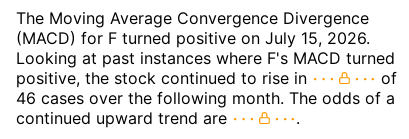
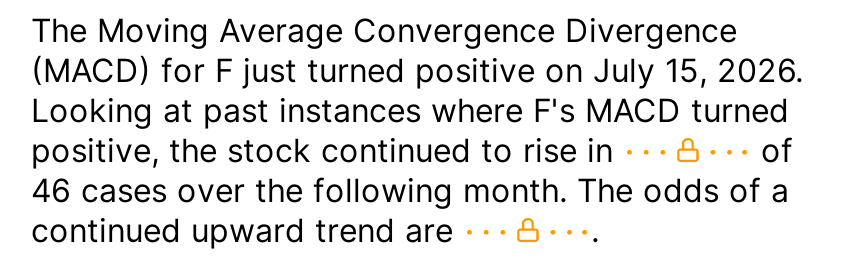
[16,28,370,48] (MACD) for F turned positive on July 15, 2026. -> [31,50,803,90] (MACD) for F just turned positive on July 15, 2026.

